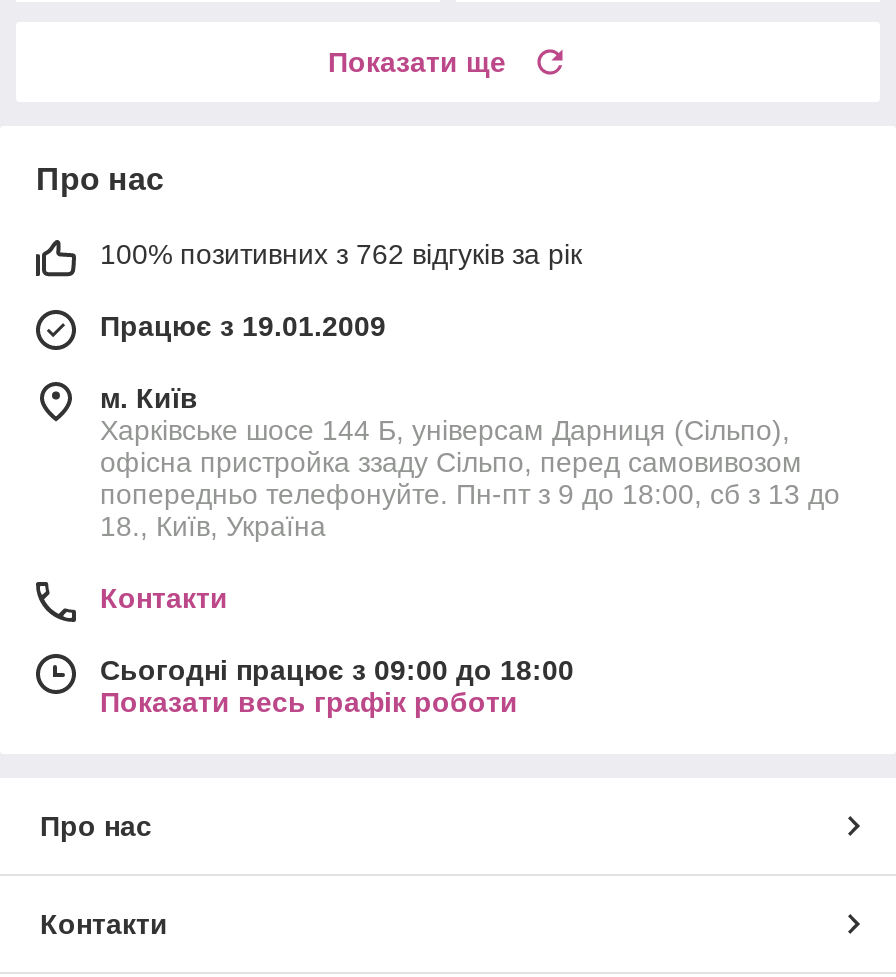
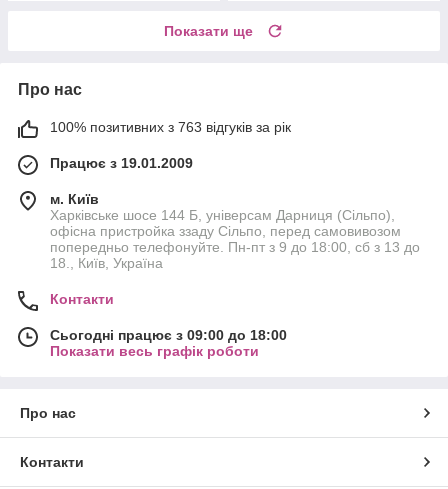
[100,238,582,270] 100% позитивних з 762 відгуків за рік -> [50,119,291,135] 100% позитивних з 763 відгуків за рік

